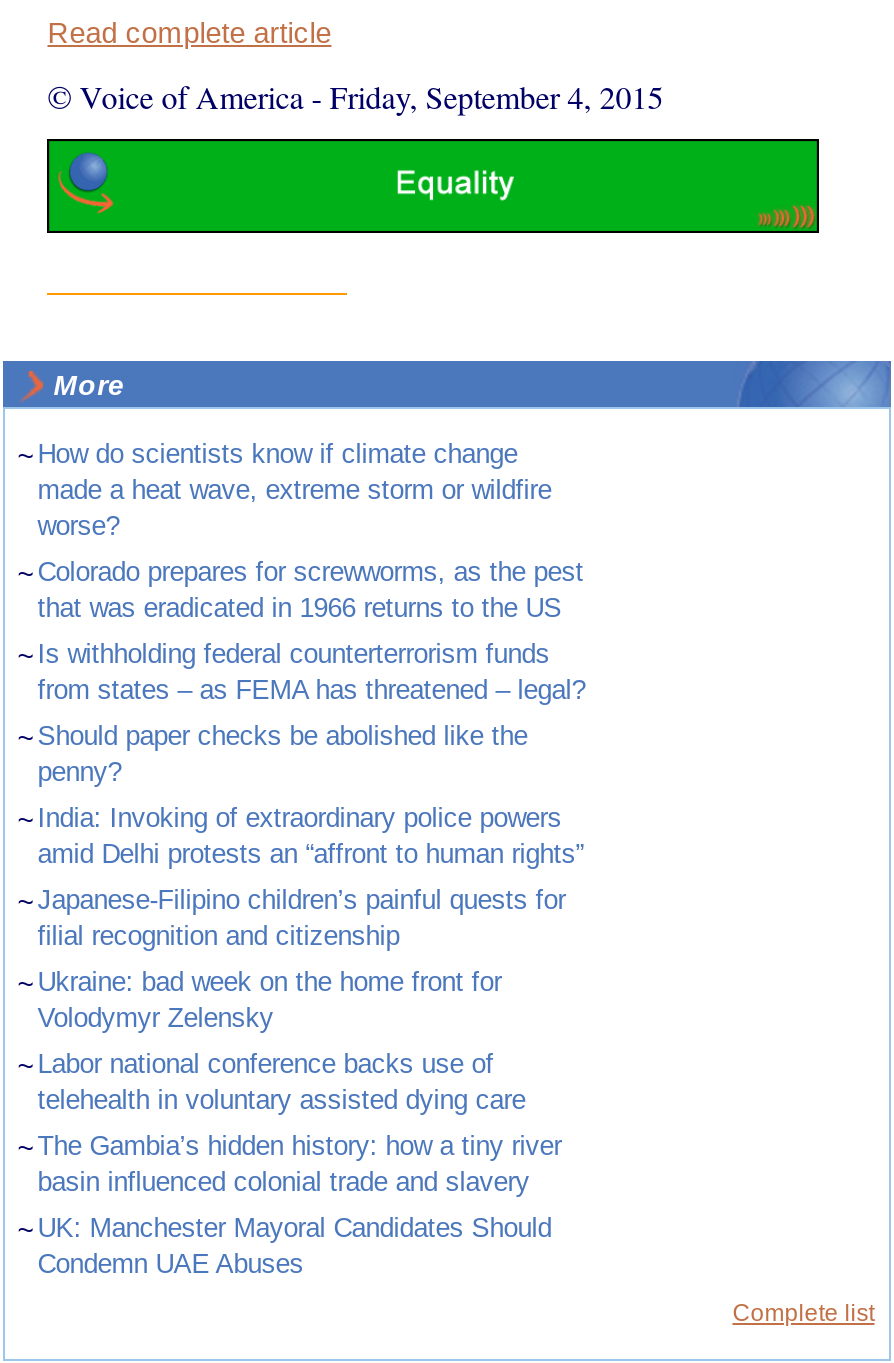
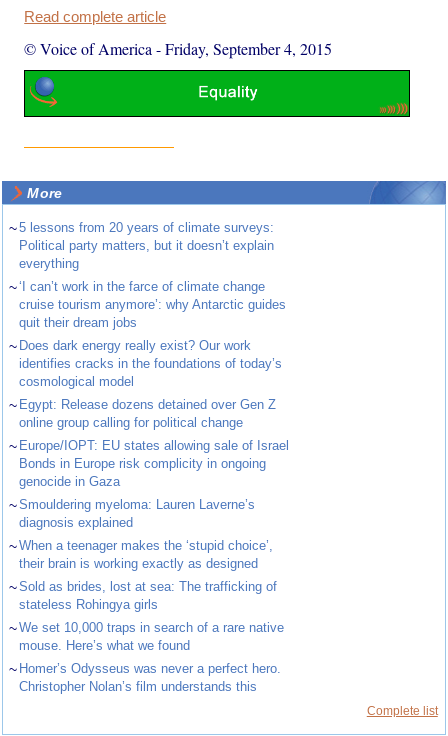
[17,440,551,542] ~ How do scientists know if climate change | made a heat wave, extreme storm or wildfire | worse? -> [9,220,274,271] ~ 5 lessons from 20 years of climate surveys: | Political party matters, but it doesn’t explain | everything
[17,558,583,624] ~ Colorado prepares for screwworms, as the pest | that was eradicated in 1966 returns to the US -> [9,279,286,330] ~ ‘I can’t work in the farce of climate change | cruise tourism anymore’: why Antarctic guides | quit their dream jobs
[17,640,585,706] ~ Is withholding federal counterterrorism funds | from states – as FEMA has threatened – legal? -> [9,338,282,389] ~ Does dark energy really exist? Our work | identifies cracks in the foundations of today’s | cosmological model
[17,722,527,788] ~ Should paper checks be abolished like the | penny? -> [9,397,276,430] ~ Egypt: Release dozens detained over Gen Z | online group calling for political change
[17,804,583,870] ~ India: Invoking of extraordinary police powers | amid Delhi protests an “affront to human rights” -> [9,438,289,489] ~ Europe/IOPT: EU states allowing sale of Israel | Bonds in Europe risk complicity in ongoing | genocide in Gaza
[17,886,565,952] ~ Japanese-Filipino children’s painful quests for | filial recognition and citizenship -> [9,497,255,530] ~ Smouldering myeloma: Lauren Laverne’s | diagnosis explained
[17,968,501,1034] ~ Ukraine: bad week on the home front for | Volodymyr Zelensky -> [9,538,273,571] ~ When a teenager makes the ‘stupid choice’, | their brain is working exactly as designed
[17,1050,525,1116] ~ Labor national conference backs use of | telehealth in voluntary assisted dying care -> [9,579,277,612] ~ Sold as brides, lost at sea: The trafficking of | stateless Rohingya girls
[17,1132,561,1198] ~ The Gambia’s hidden history: how a tiny river | basin influenced colonial trade and slavery -> [9,620,284,653] ~ We set 10,000 traps in search of a rare native | mouse. Here’s what we found
[17,1214,551,1280] ~ UK: Manchester Mayoral Candidates Should | Condemn UAE Abuses -> [9,661,281,694] ~ Homer’s Odysseus was never a perfect hero. | Christopher Nolan’s film understands this

